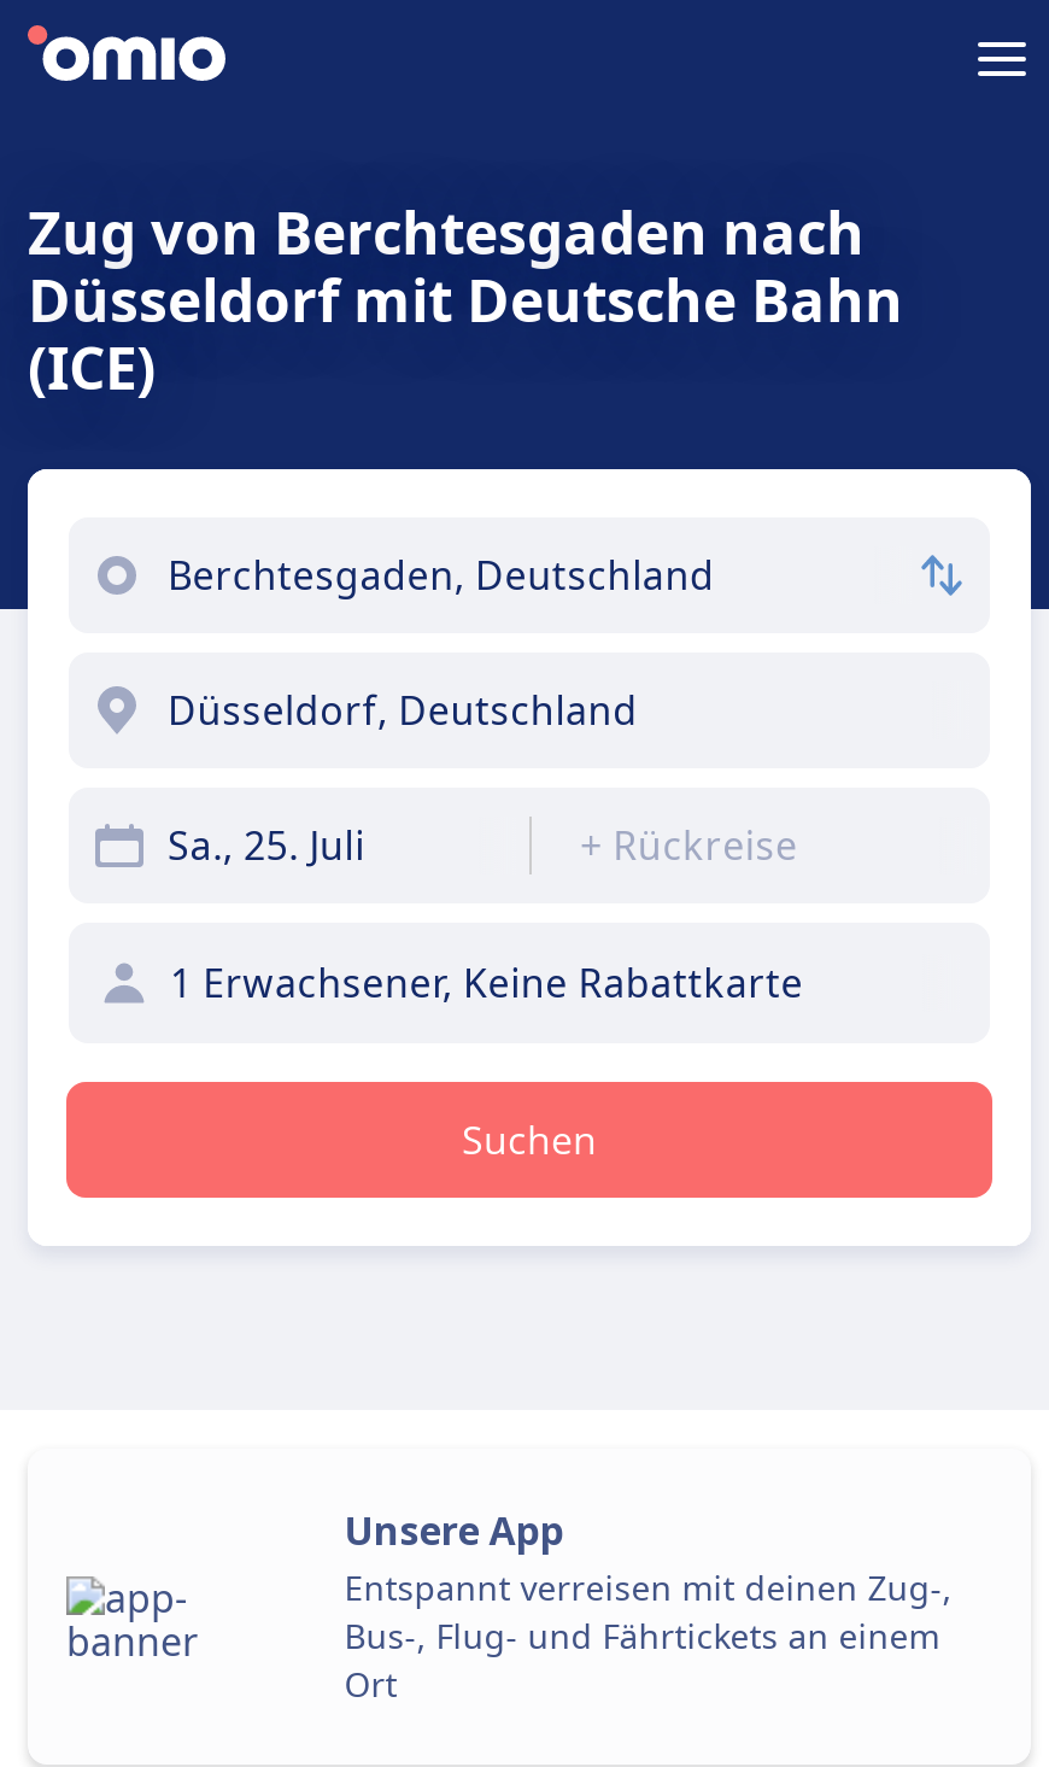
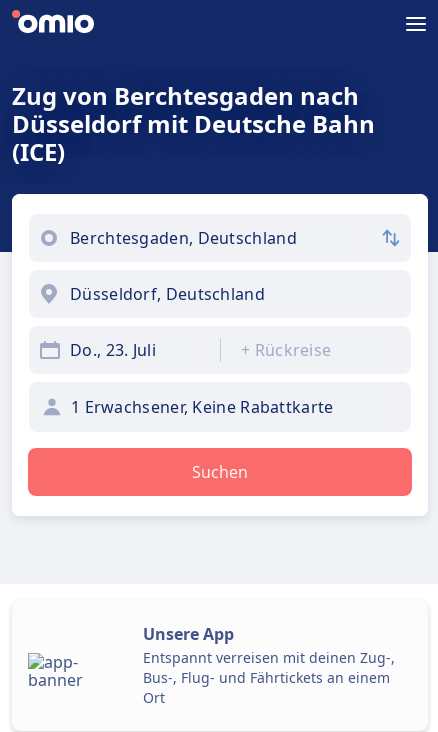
[168,819,365,872] Sa., 25. Juli -> [70,339,156,361] Do., 23. Juli

